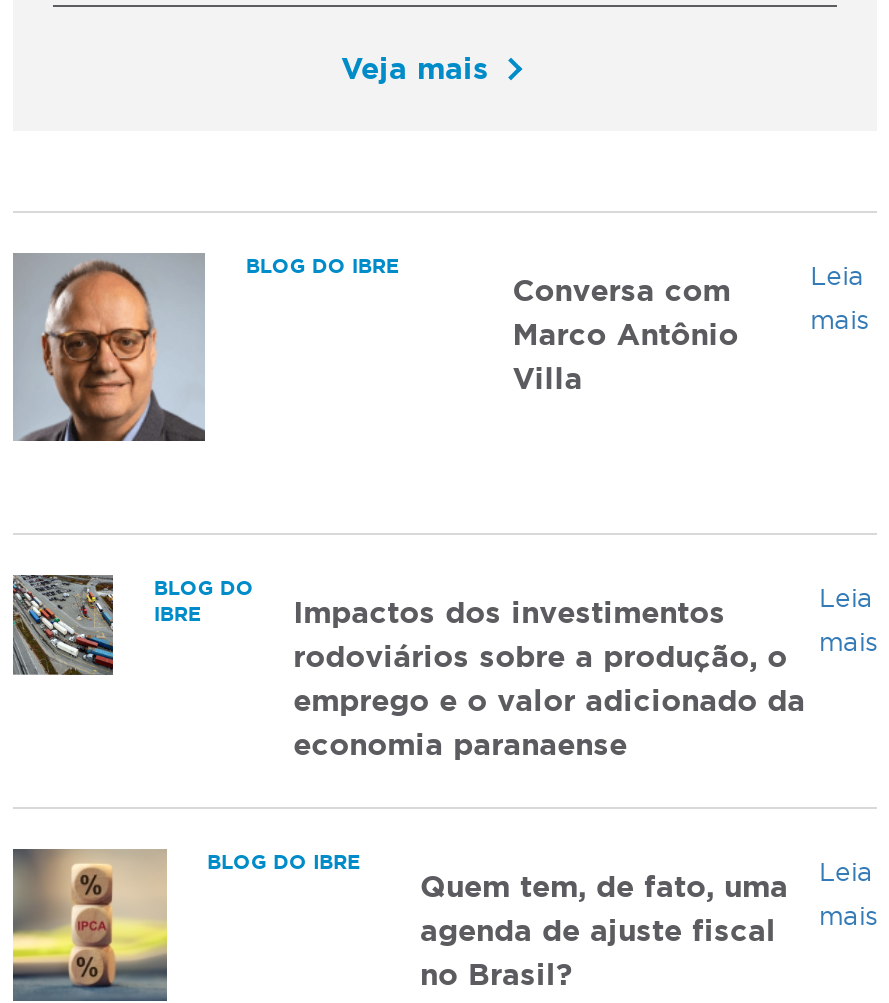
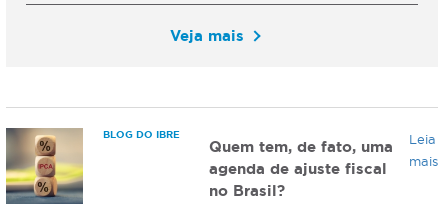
[13,253,738,443] [image] | BLOG DO IBRE | Conversa com | Marco Antônio | Villa -> none
[810,261,868,333] Leia | mais -> none
[11,573,805,762] [image] | BLOG DO | IBRE | Impactos dos investimentos | rodoviários sobre a produção, o | emprego e o valor adicionado da | economia paranaense -> none
[819,584,877,656] Leia | mais -> none

